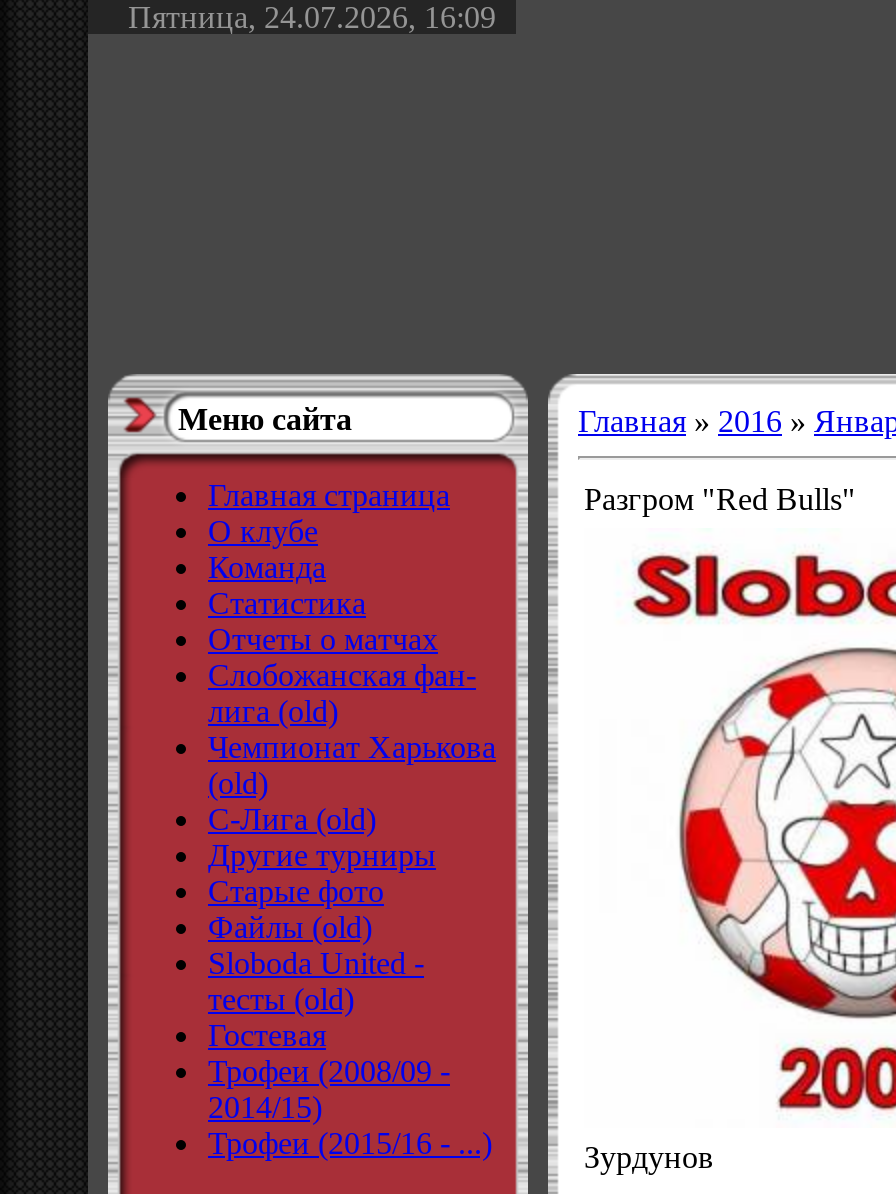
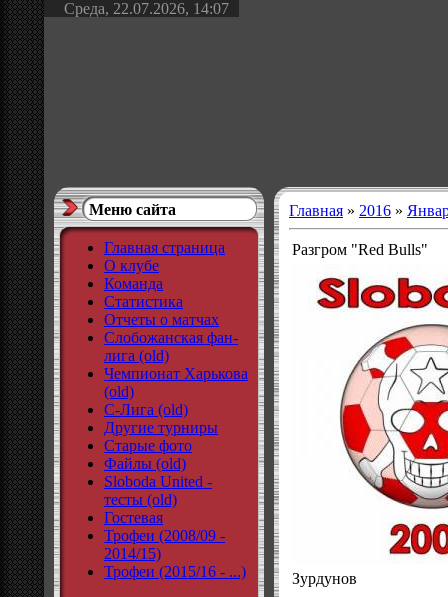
[128,0,496,34] Пятница, 24.07.2026, 16:09 -> [64,0,229,17] Среда, 22.07.2026, 14:07

